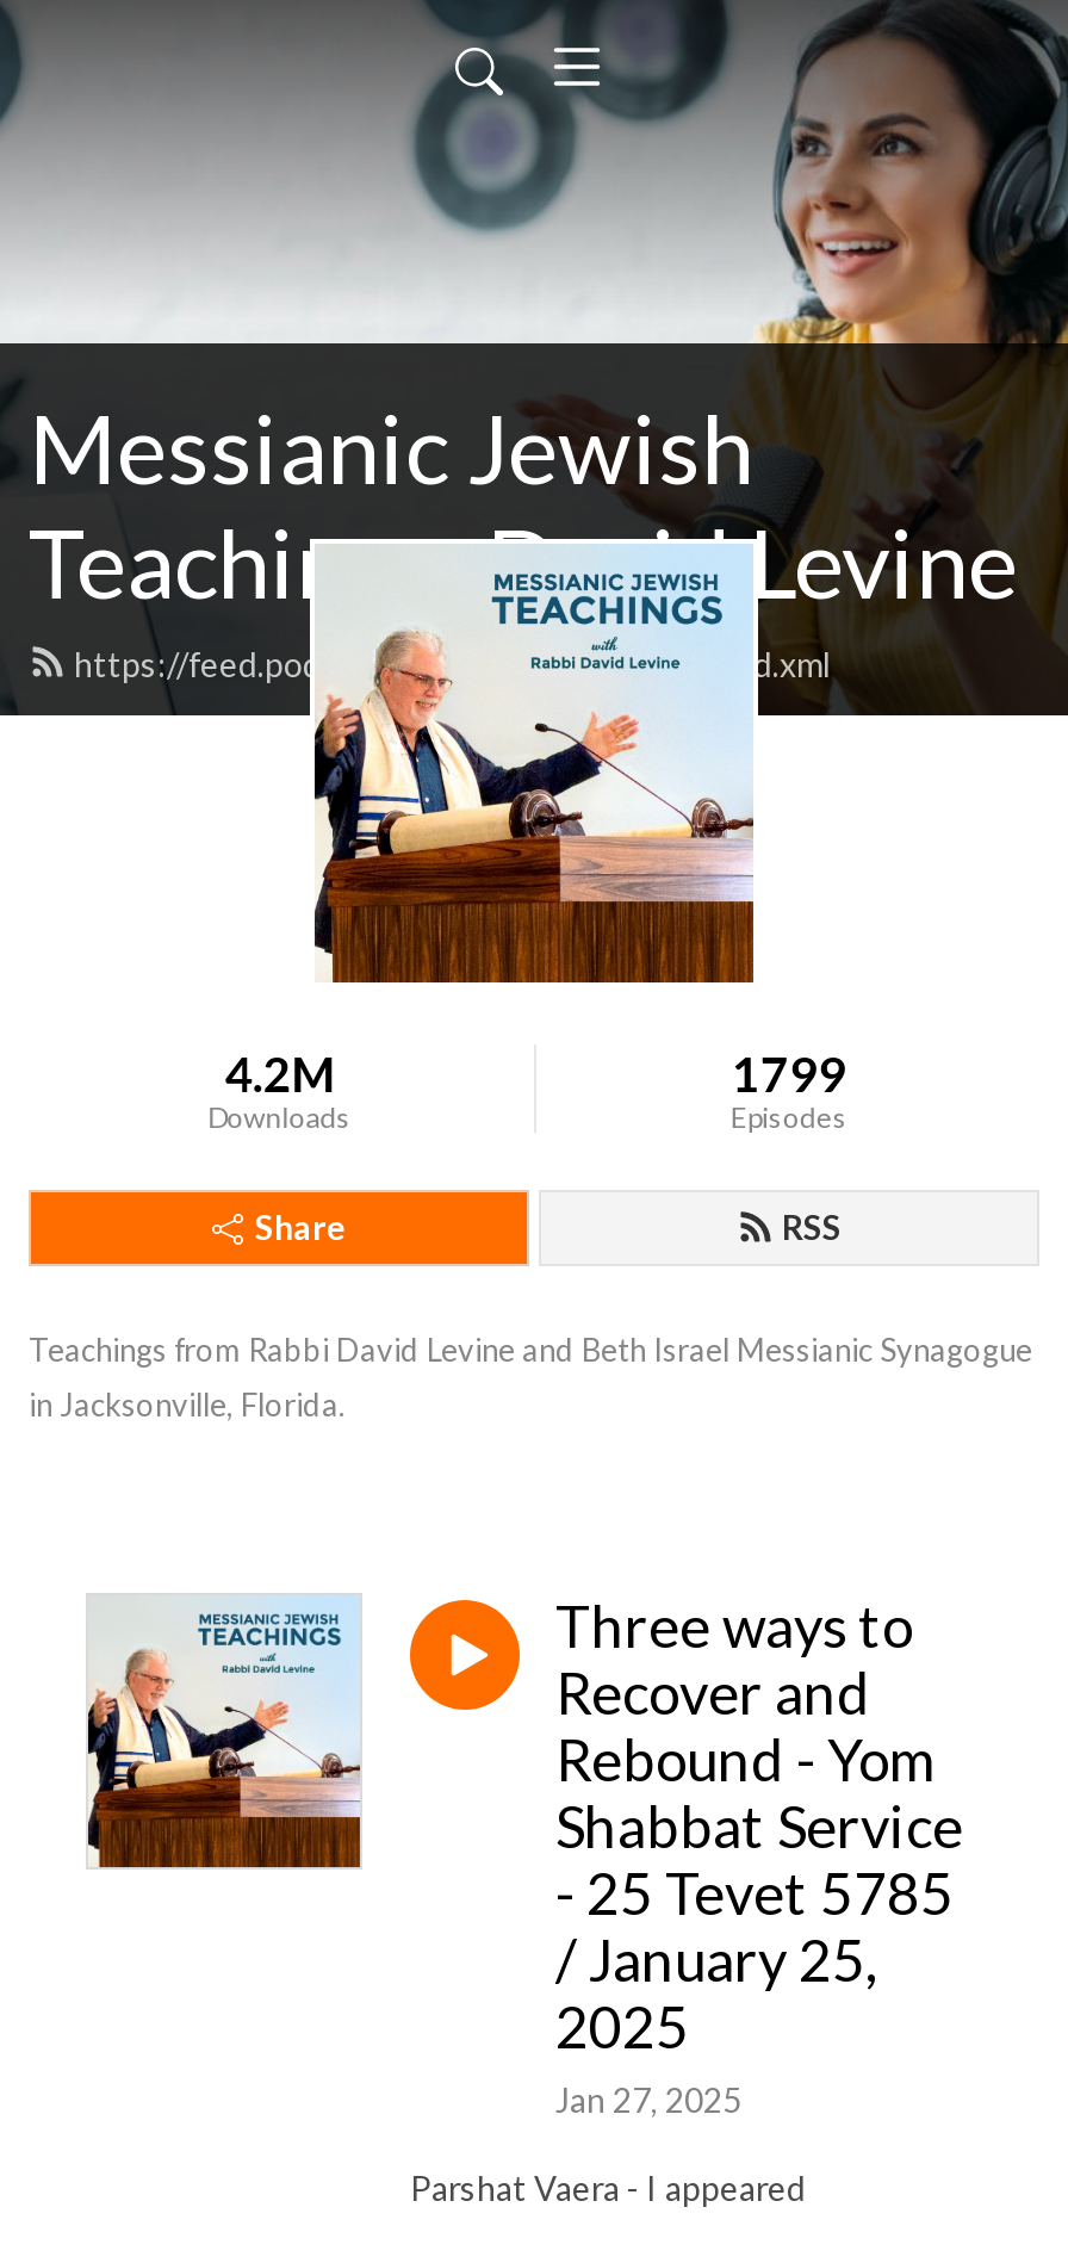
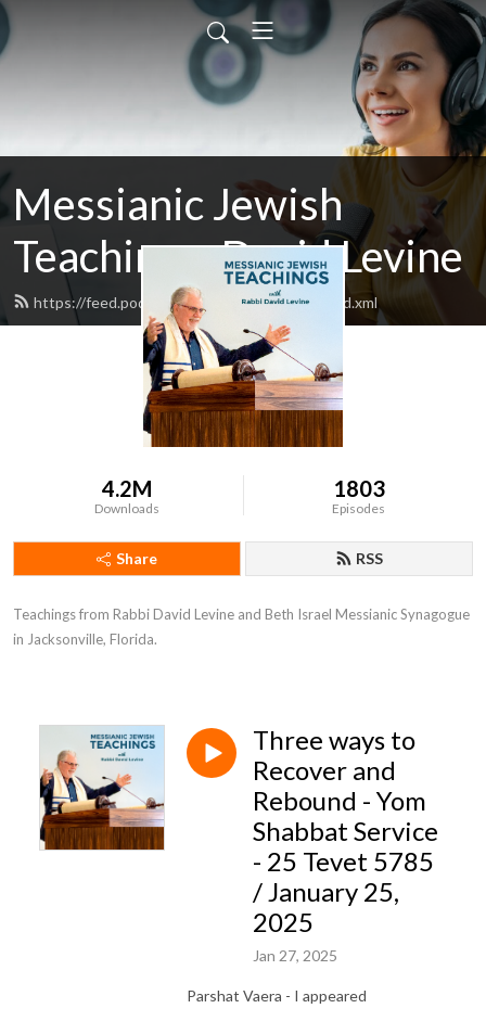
[732,1044,846,1102] 1799 -> [333,475,385,501] 1803

